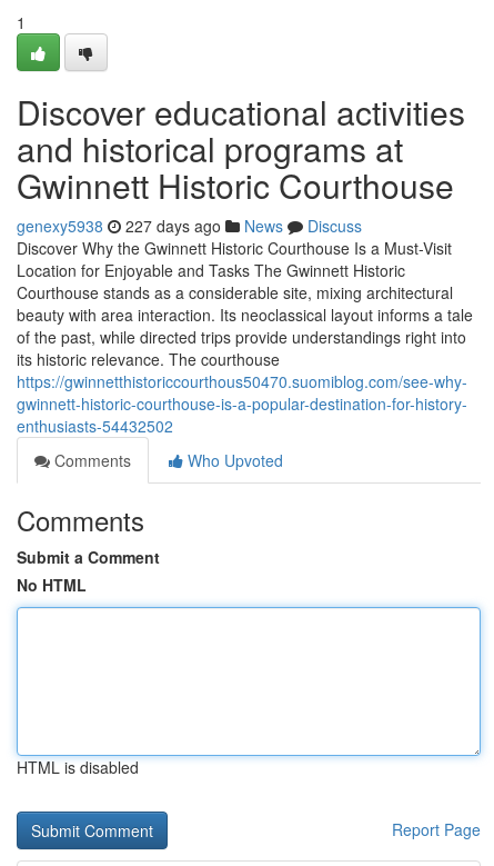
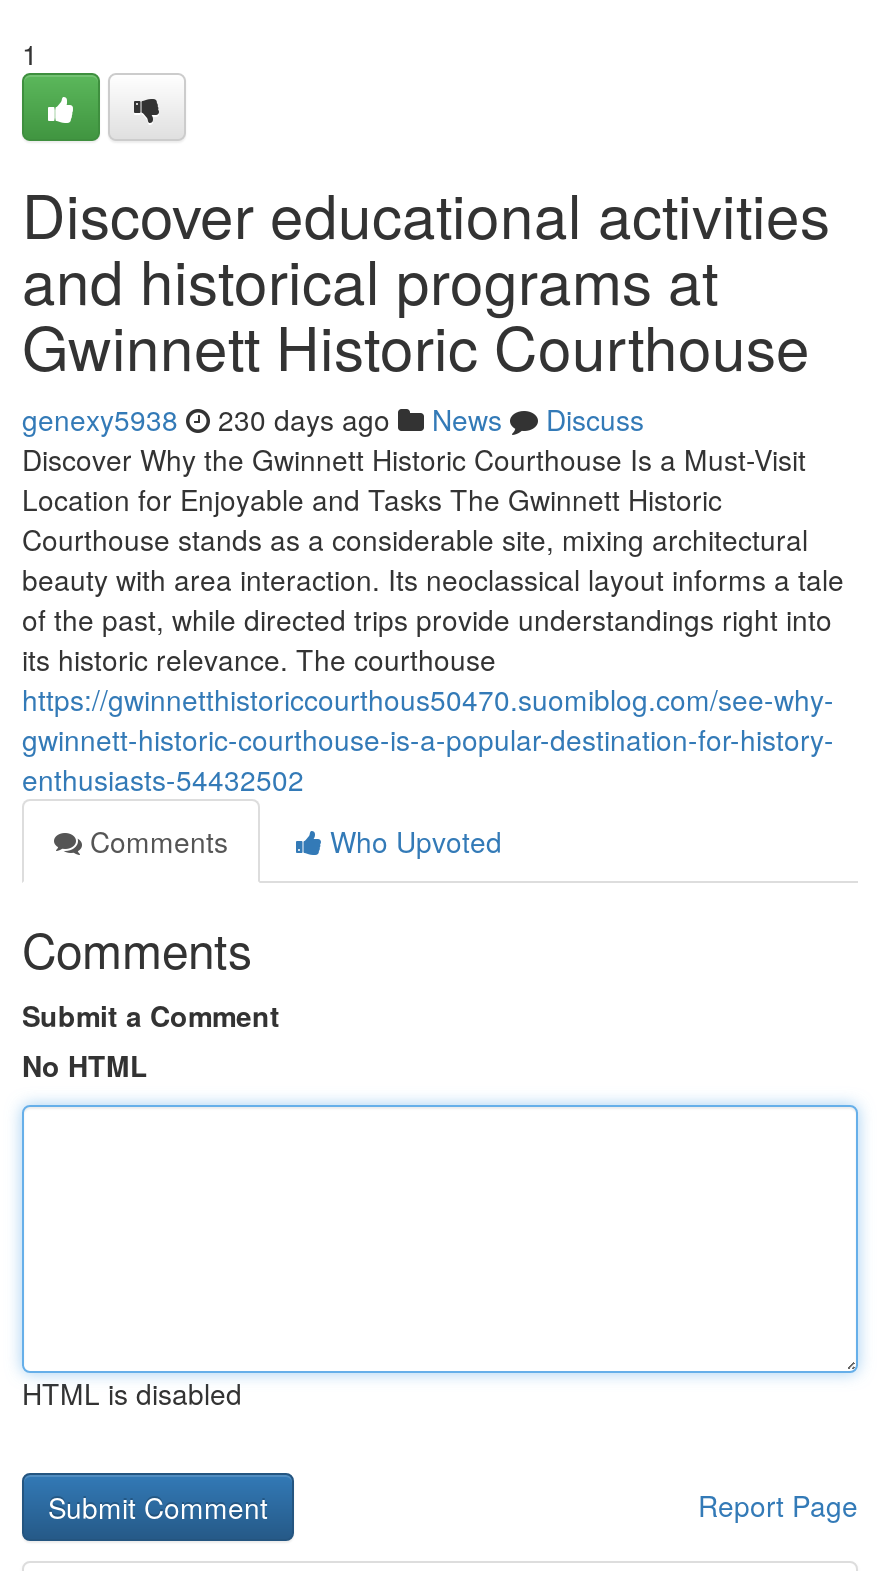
[17,215,362,237] genexy5938 227 days ago News Discuss -> [22,399,644,439] genexy5938 230 days ago News Discuss

